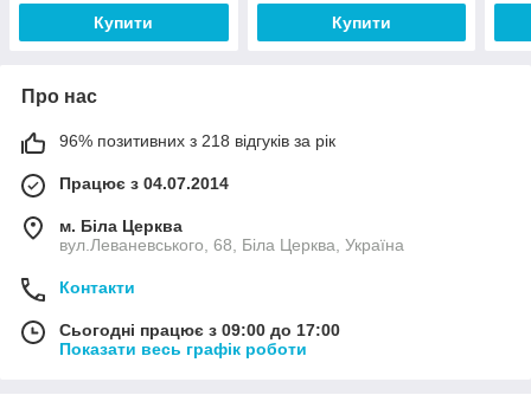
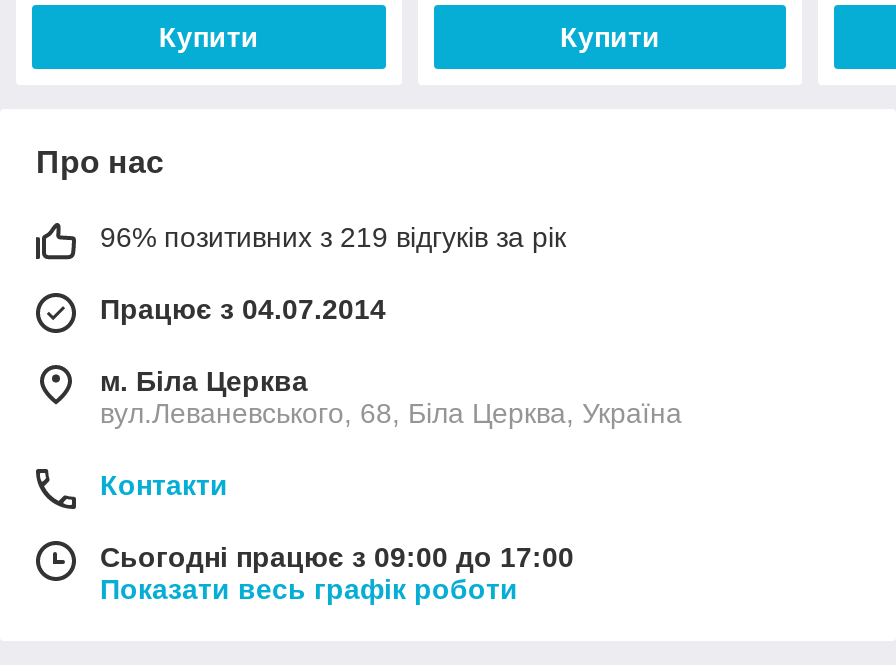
[59,132,335,151] 96% позитивних з 218 відгуків за рік -> [100,221,566,253] 96% позитивних з 219 відгуків за рік

